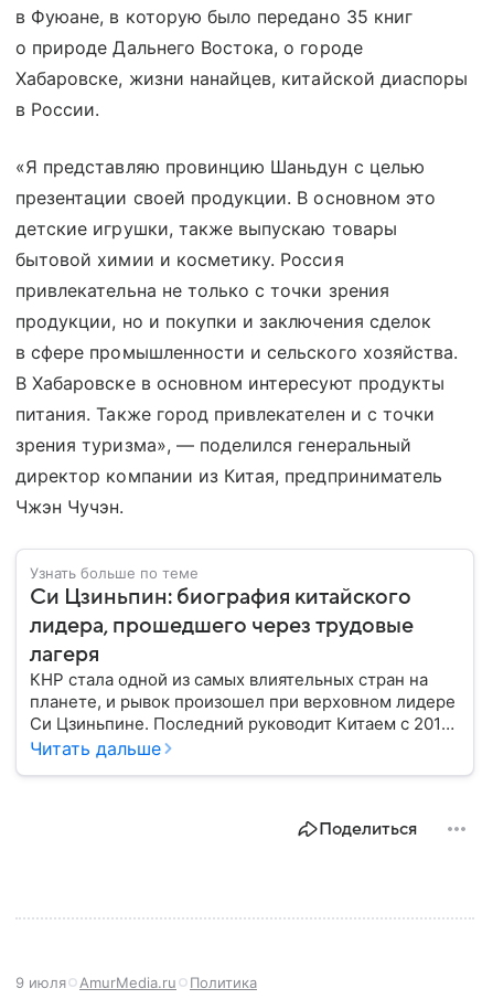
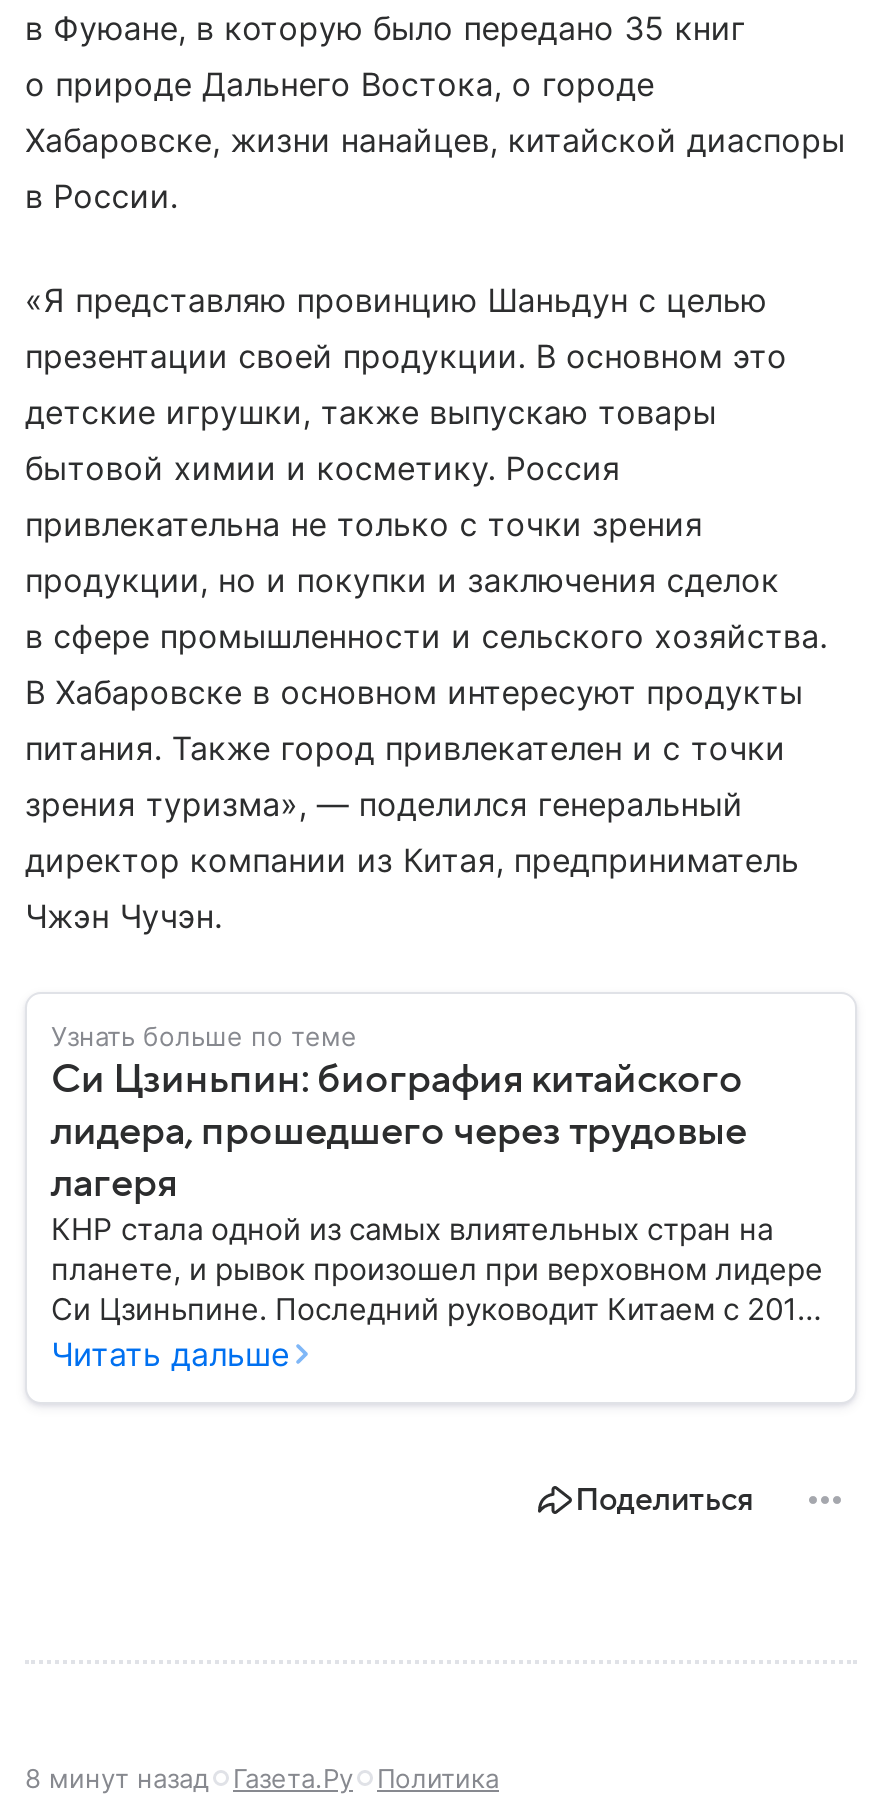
[15,973,176,991] 9 июля | AmurMedia.ru -> [25,1762,353,1794] 8 минут назад | Газета.Ру

